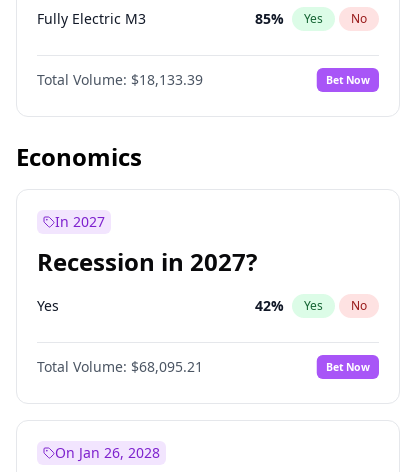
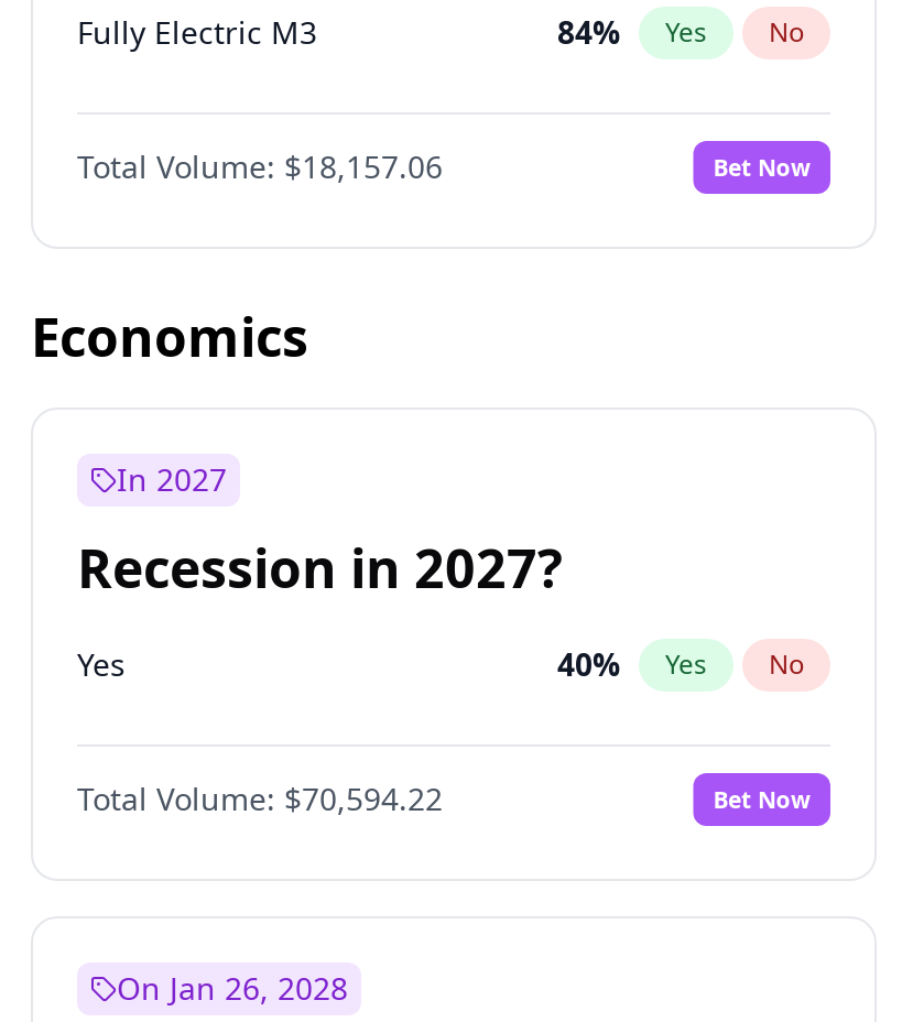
[255,9,367,28] 85% Yes No -> [557,11,804,53] 84% Yes No
[37,70,203,89] Total Volume: $18,133.39 -> [77,145,443,187] Total Volume: $18,157.06
[255,296,367,315] 42% Yes No -> [557,643,804,685] 40% Yes No
[37,357,203,376] Total Volume: $68,095.21 -> [77,778,443,819] Total Volume: $70,594.22

